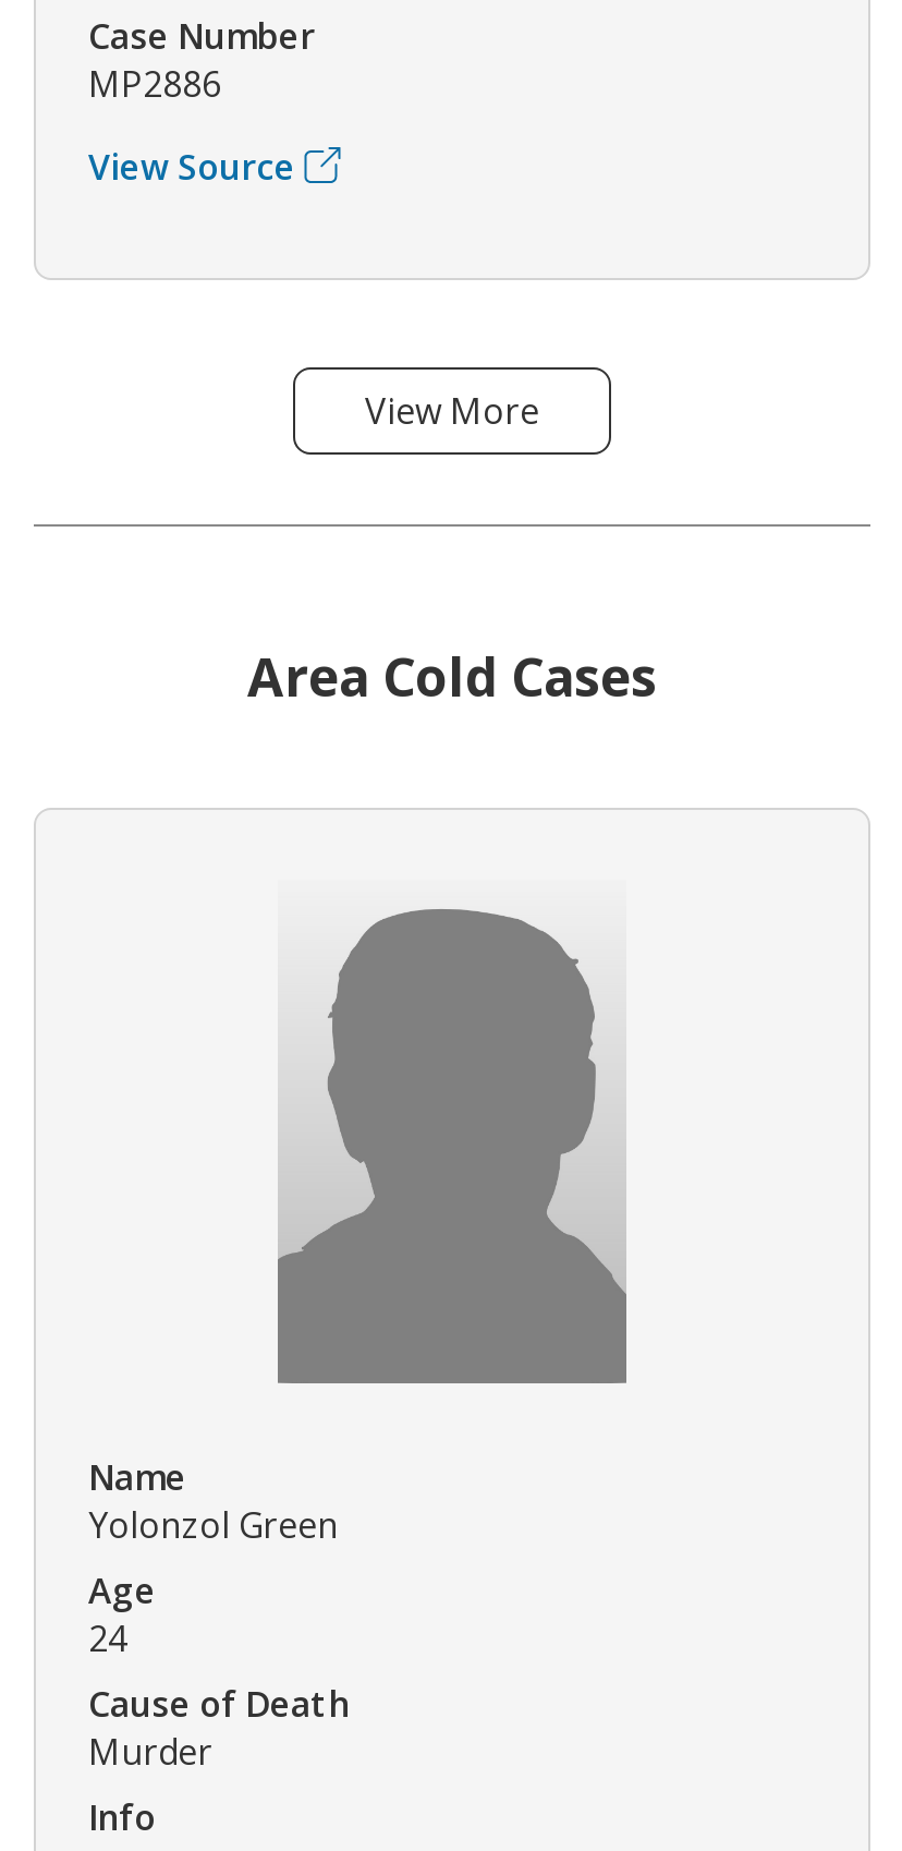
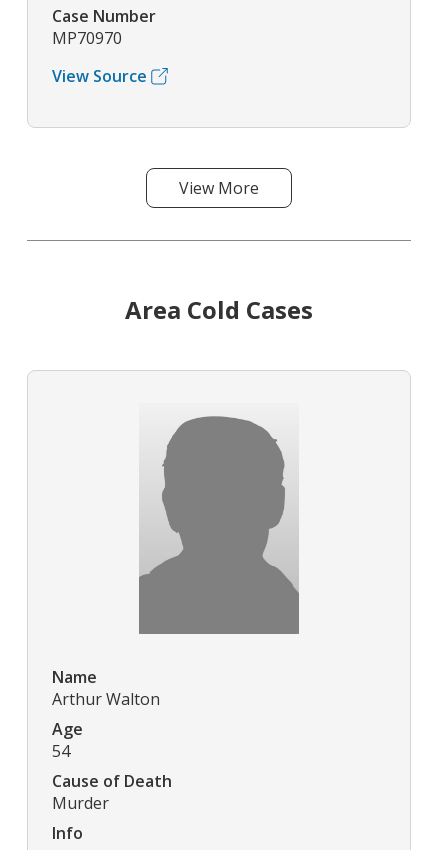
[88,59,221,107] MP2886 -> [52,27,122,49] MP70970
[88,1501,339,1549] Yolonzol Green -> [52,688,160,710] Arthur Walton
[88,1614,127,1662] 24 -> [52,740,70,762] 54

